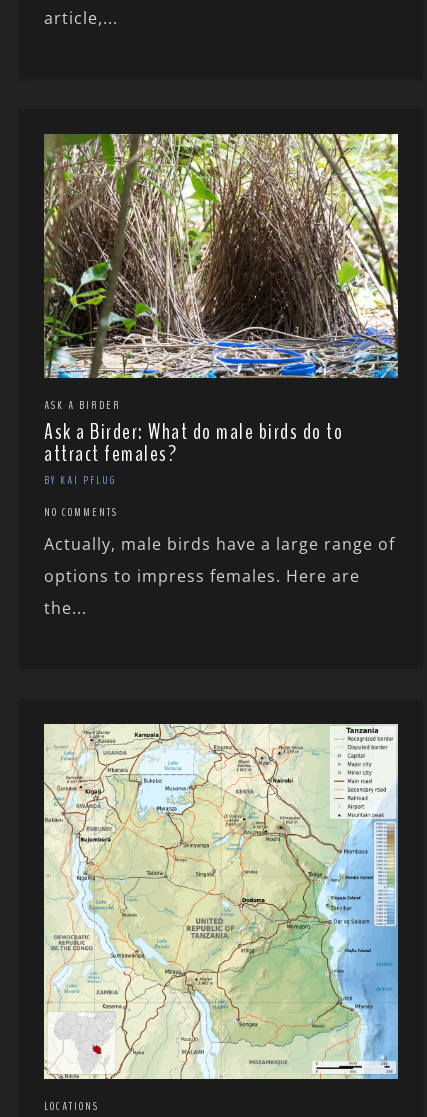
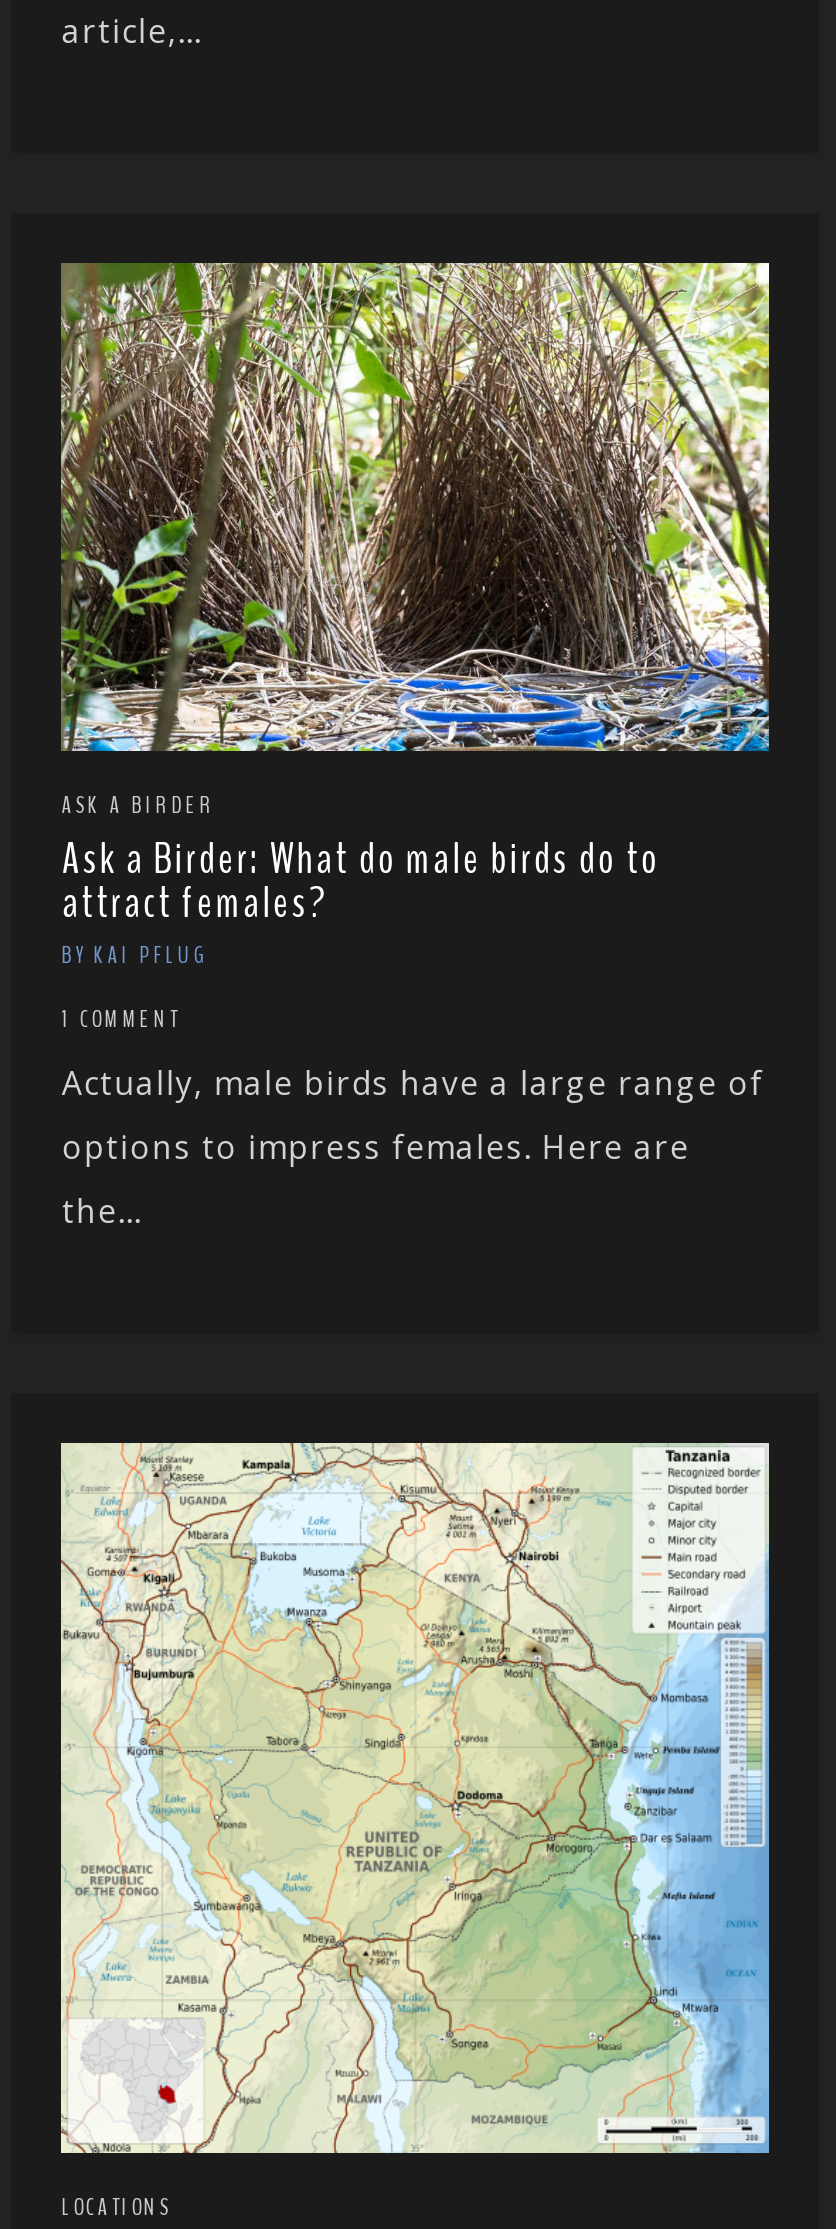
[44,504,118,520] NO COMMENTS -> [62,1003,180,1035] 1 COMMENT

